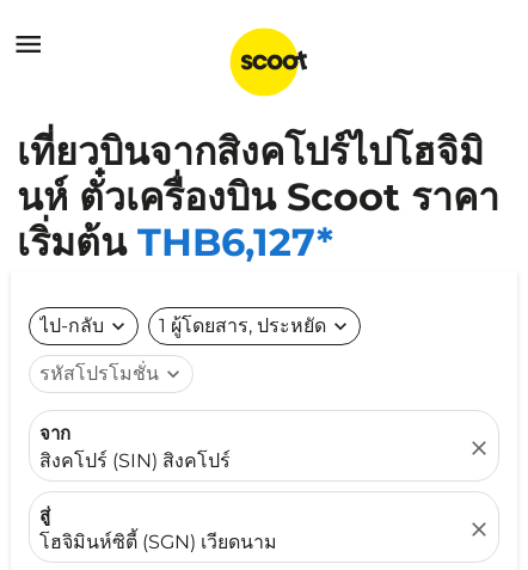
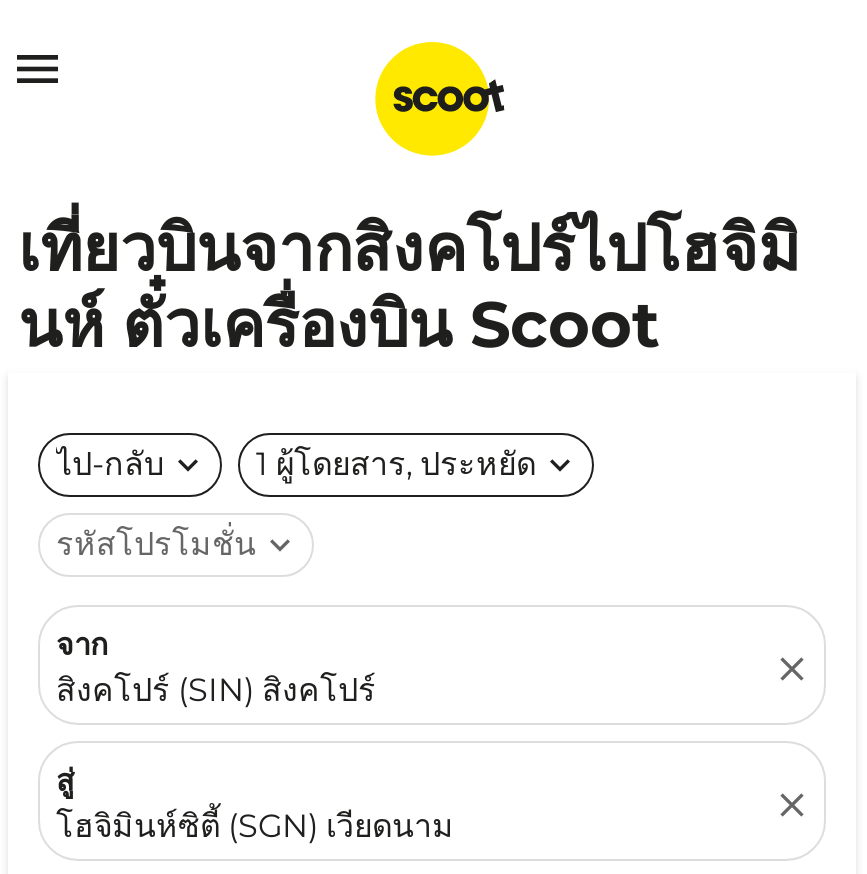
[17,173,499,265] นห์ ตั๋วเครื่องบิน Scoot ราคา | เริ่มต้นTHB6,127* -> [18,285,660,363] นห์ ตั๋วเครื่องบิน Scoot

